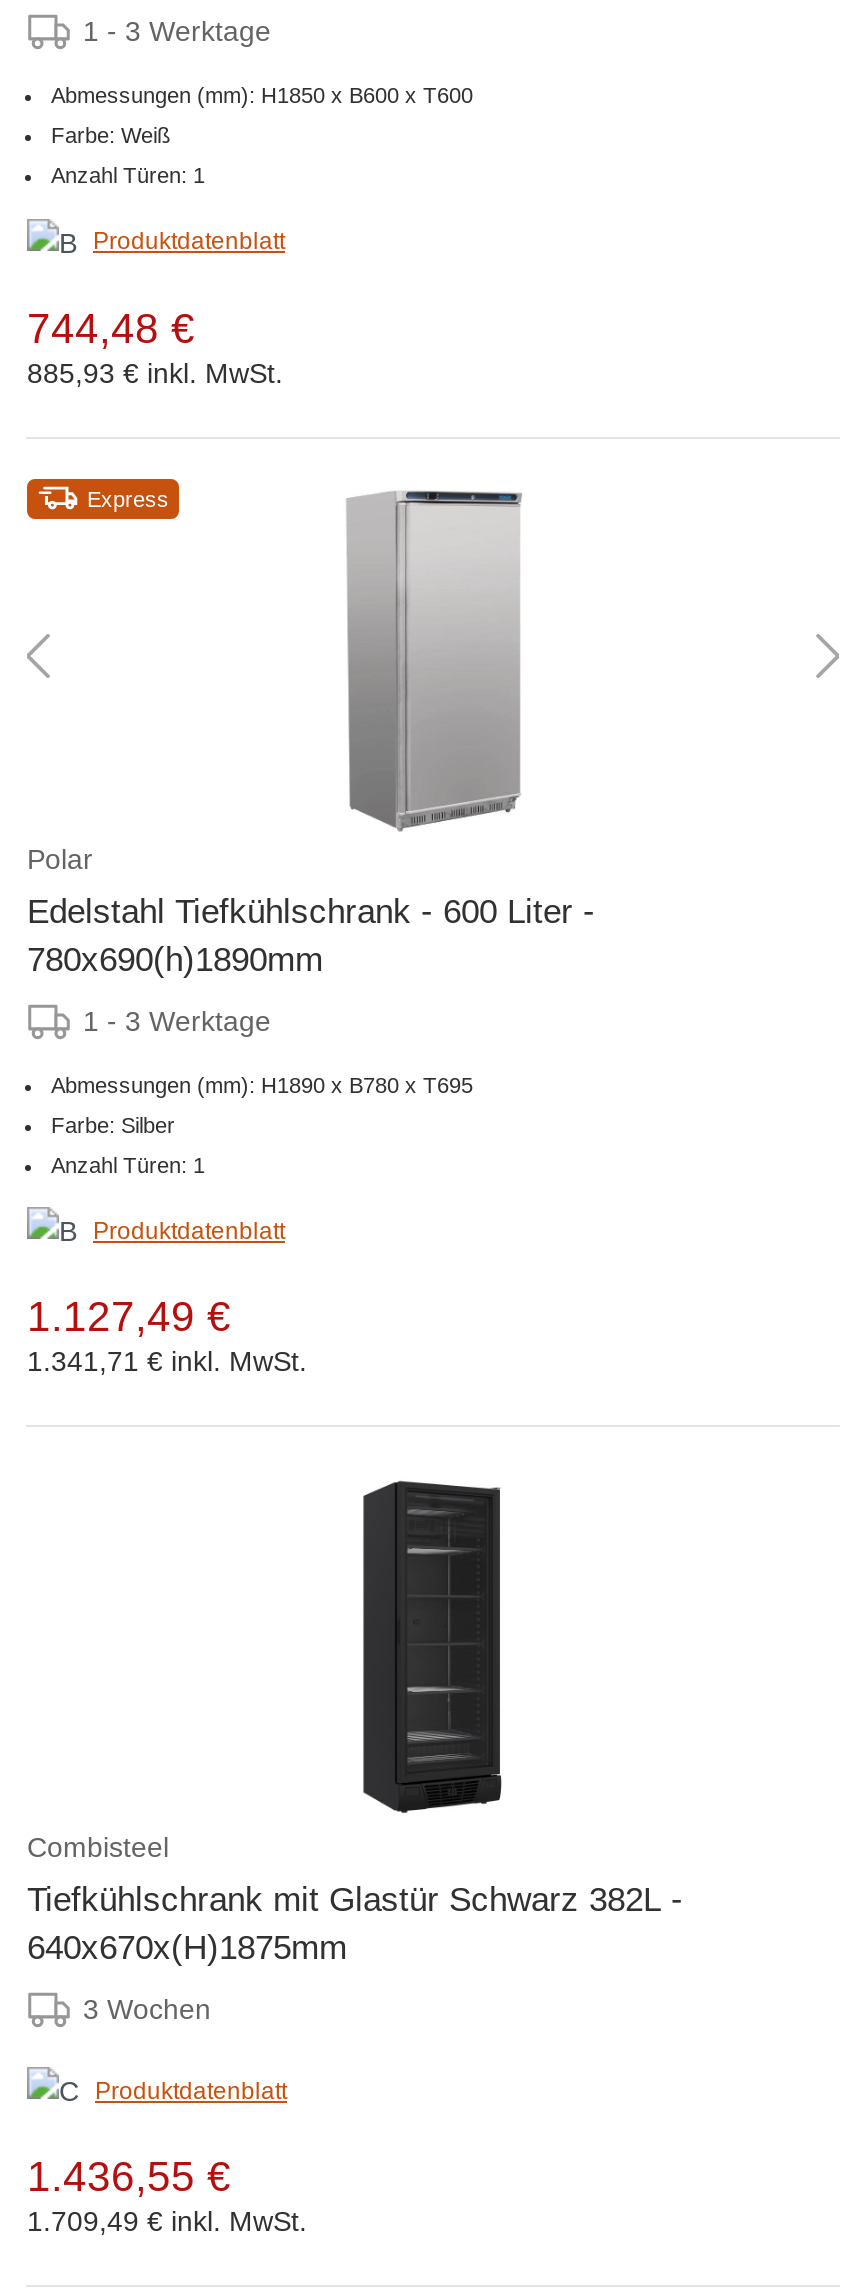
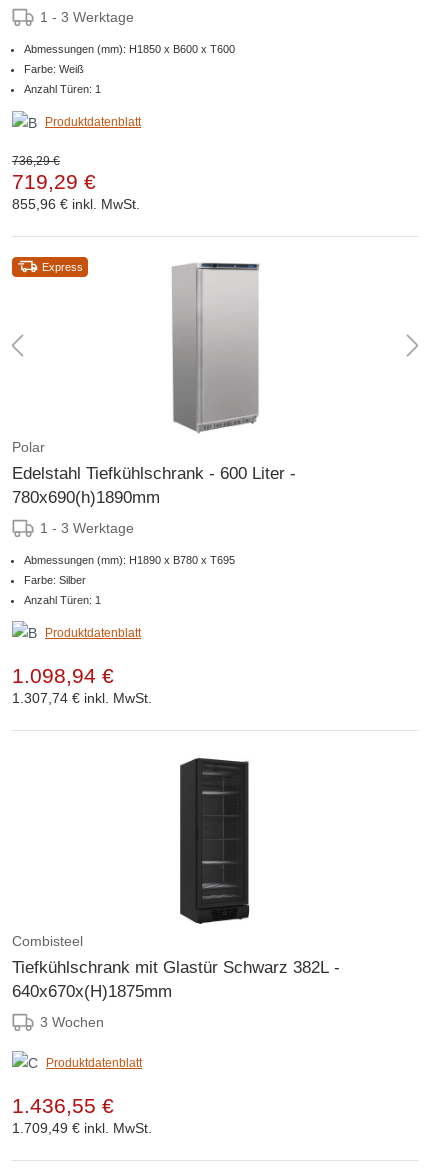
[27,304,283,388] 744,48 € | 885,93 €inkl. MwSt. -> [12,154,140,212] 736,29 € | 719,29 € | 855,96 €inkl. MwSt.
[27,1293,231,1339] 1.127,49 € -> [12,664,114,687] 1.098,94 €
[27,1345,307,1377] 1.341,71 €inkl. MwSt. -> [12,690,152,706] 1.307,74 €inkl. MwSt.

